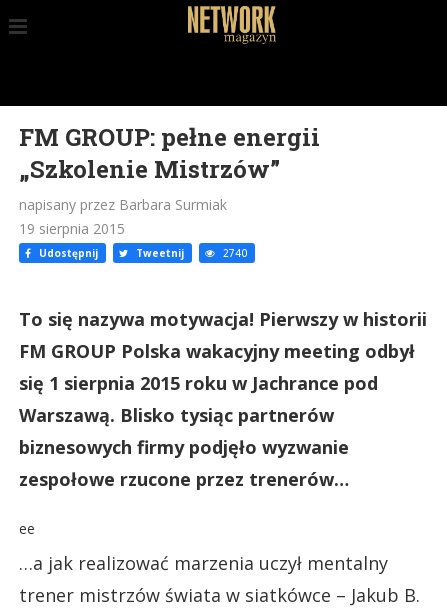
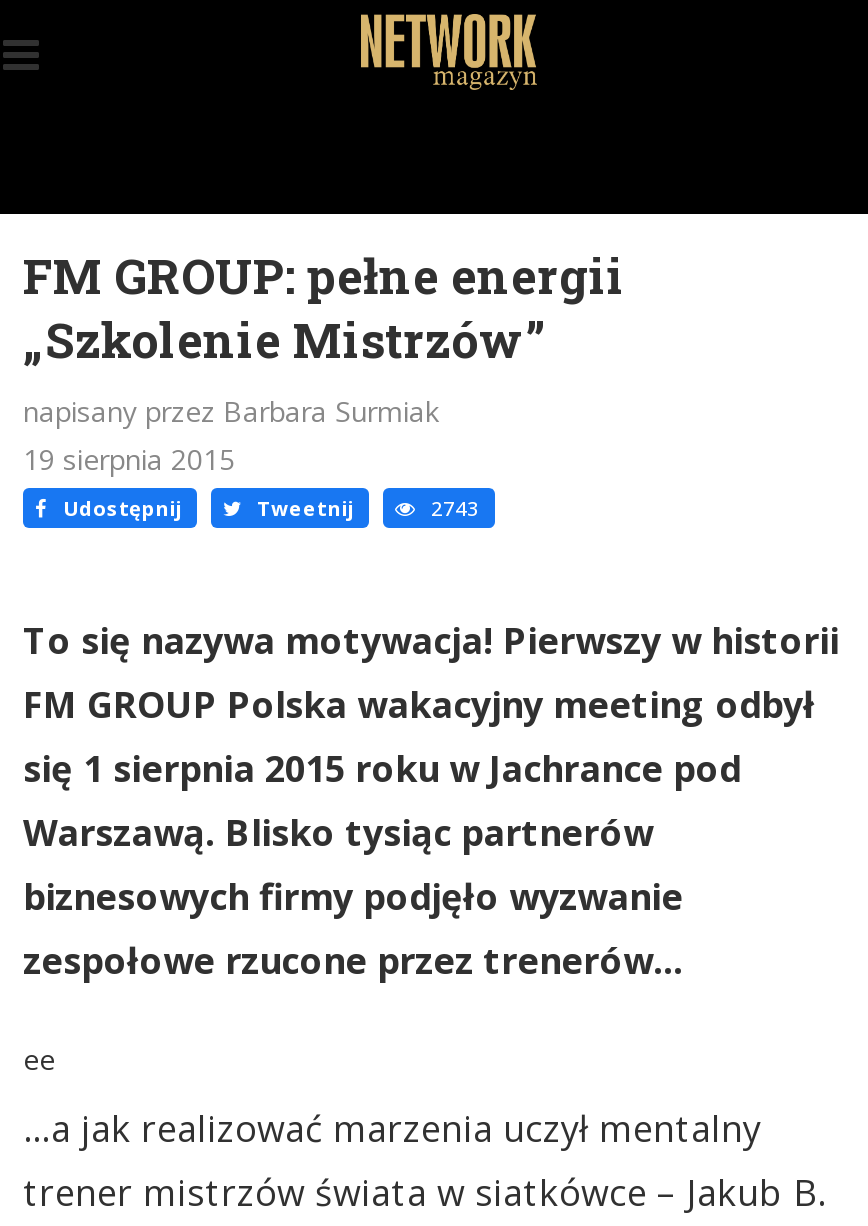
[220,246,247,260] 2740 -> [425,494,479,522] 2743

